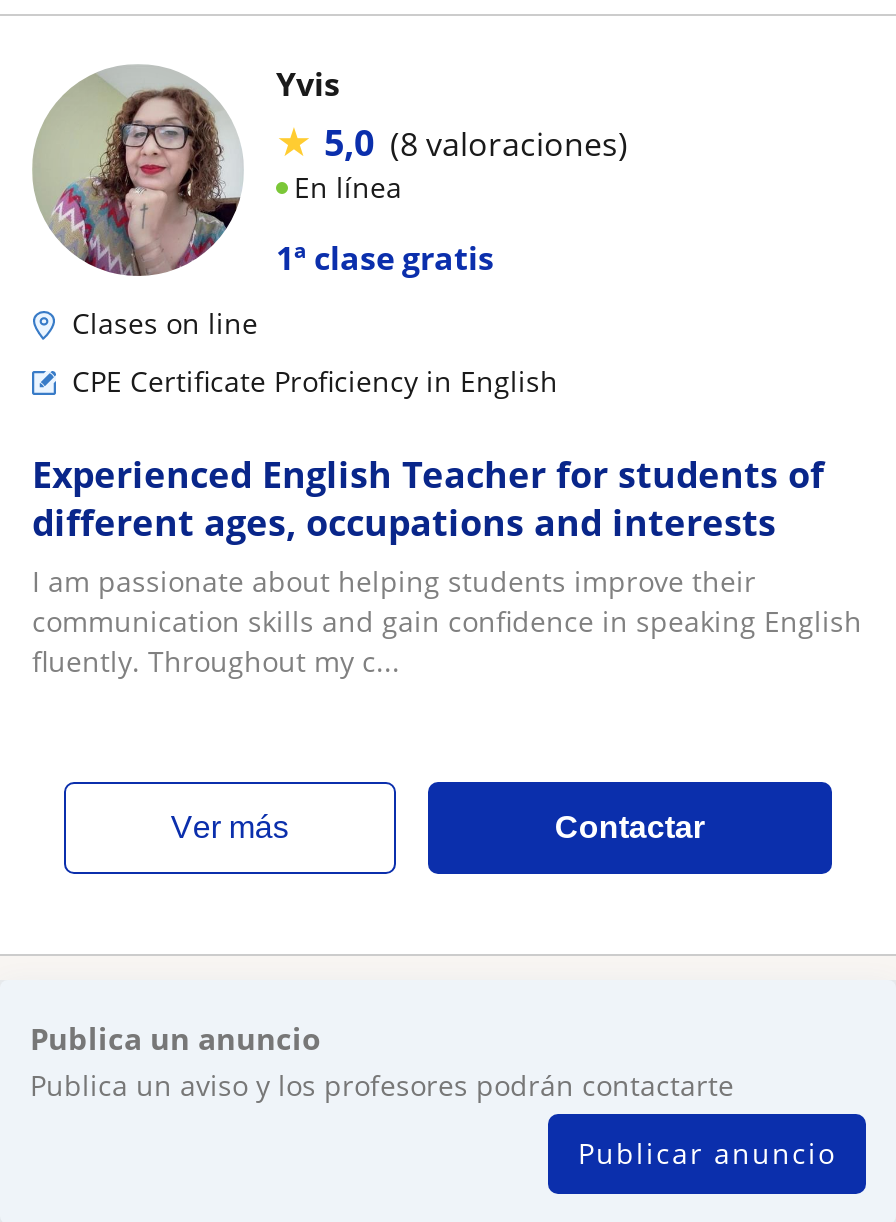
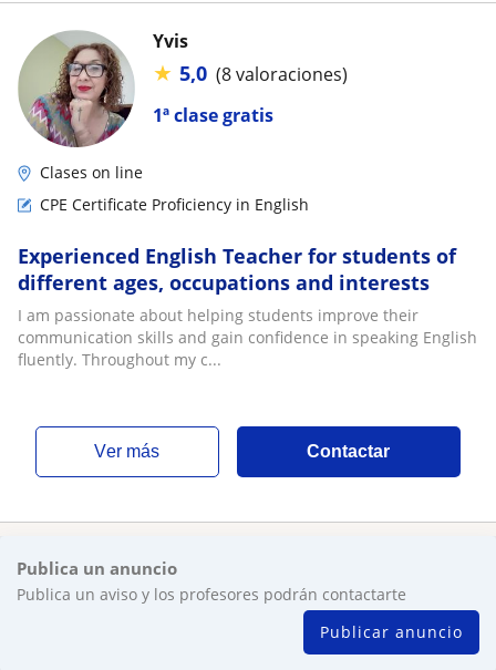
[294,168,402,206] En línea -> none
moved [276,236,494,280] -> [153,103,273,127]: 1ª clase gratis

